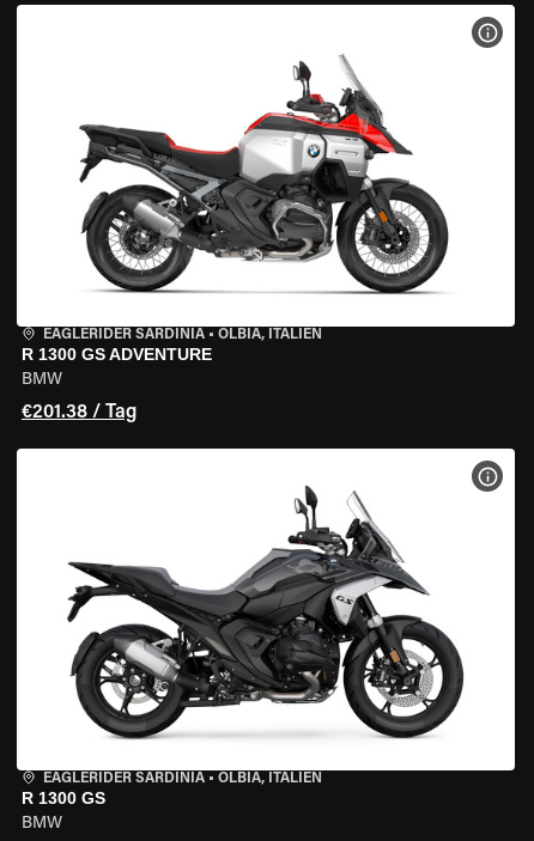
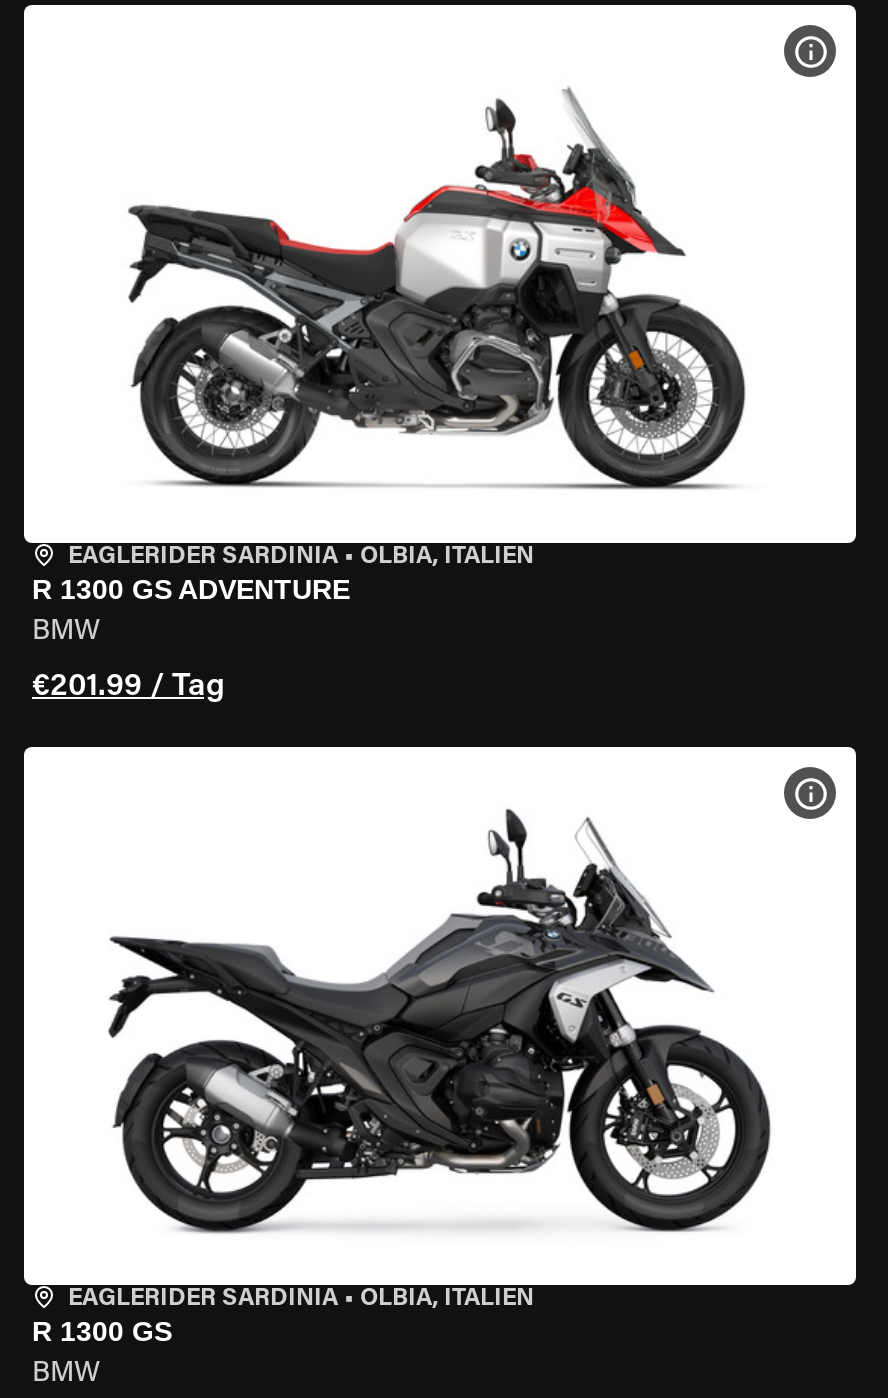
[22,403,136,422] €201.38 / Tag -> [32,671,224,703] €201.99 / Tag

